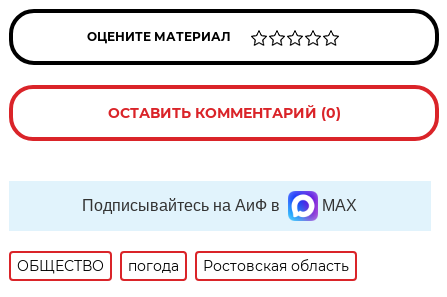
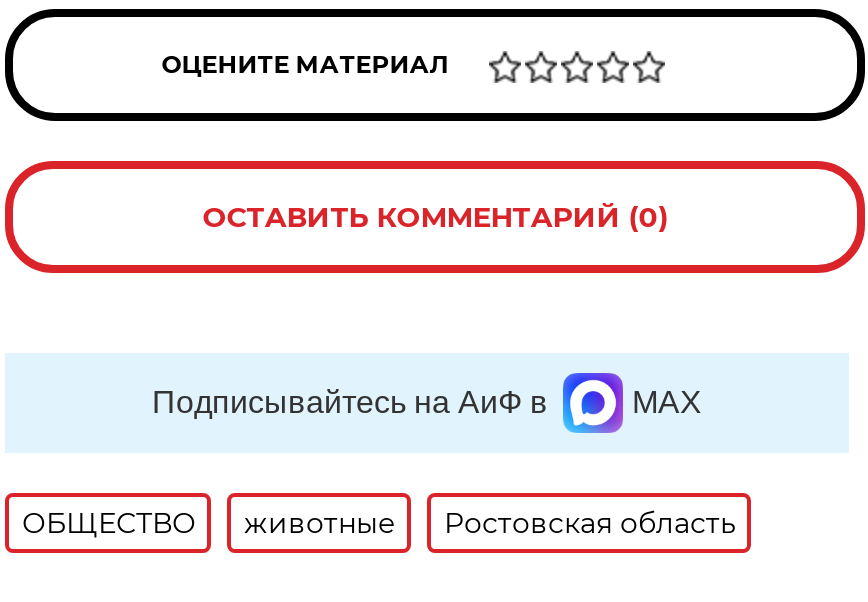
[128,257,179,275] погода -> [244,505,396,541] животные

